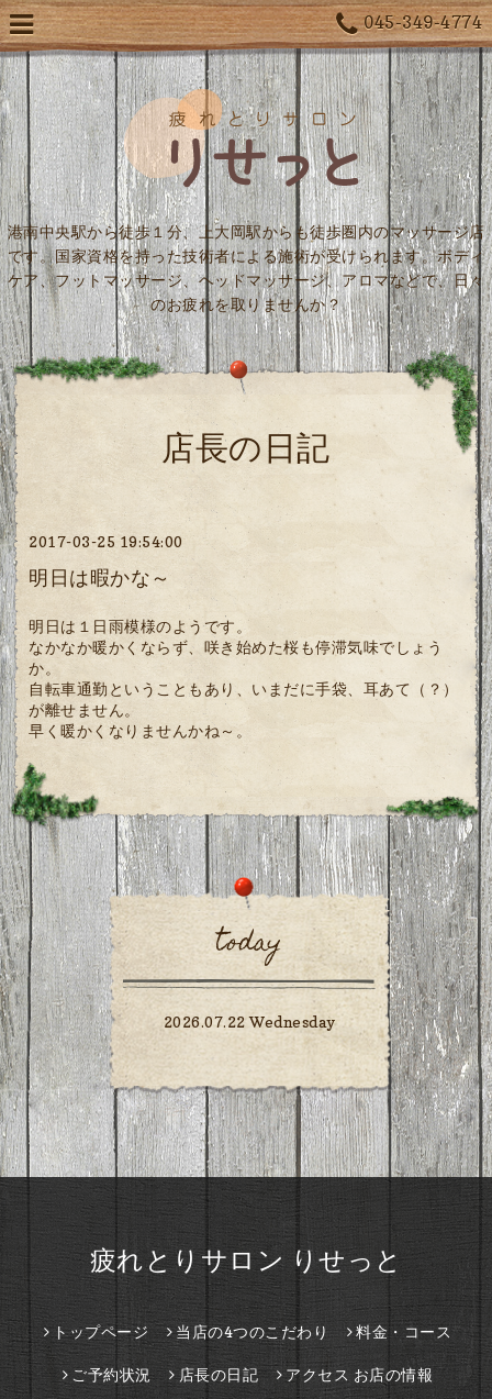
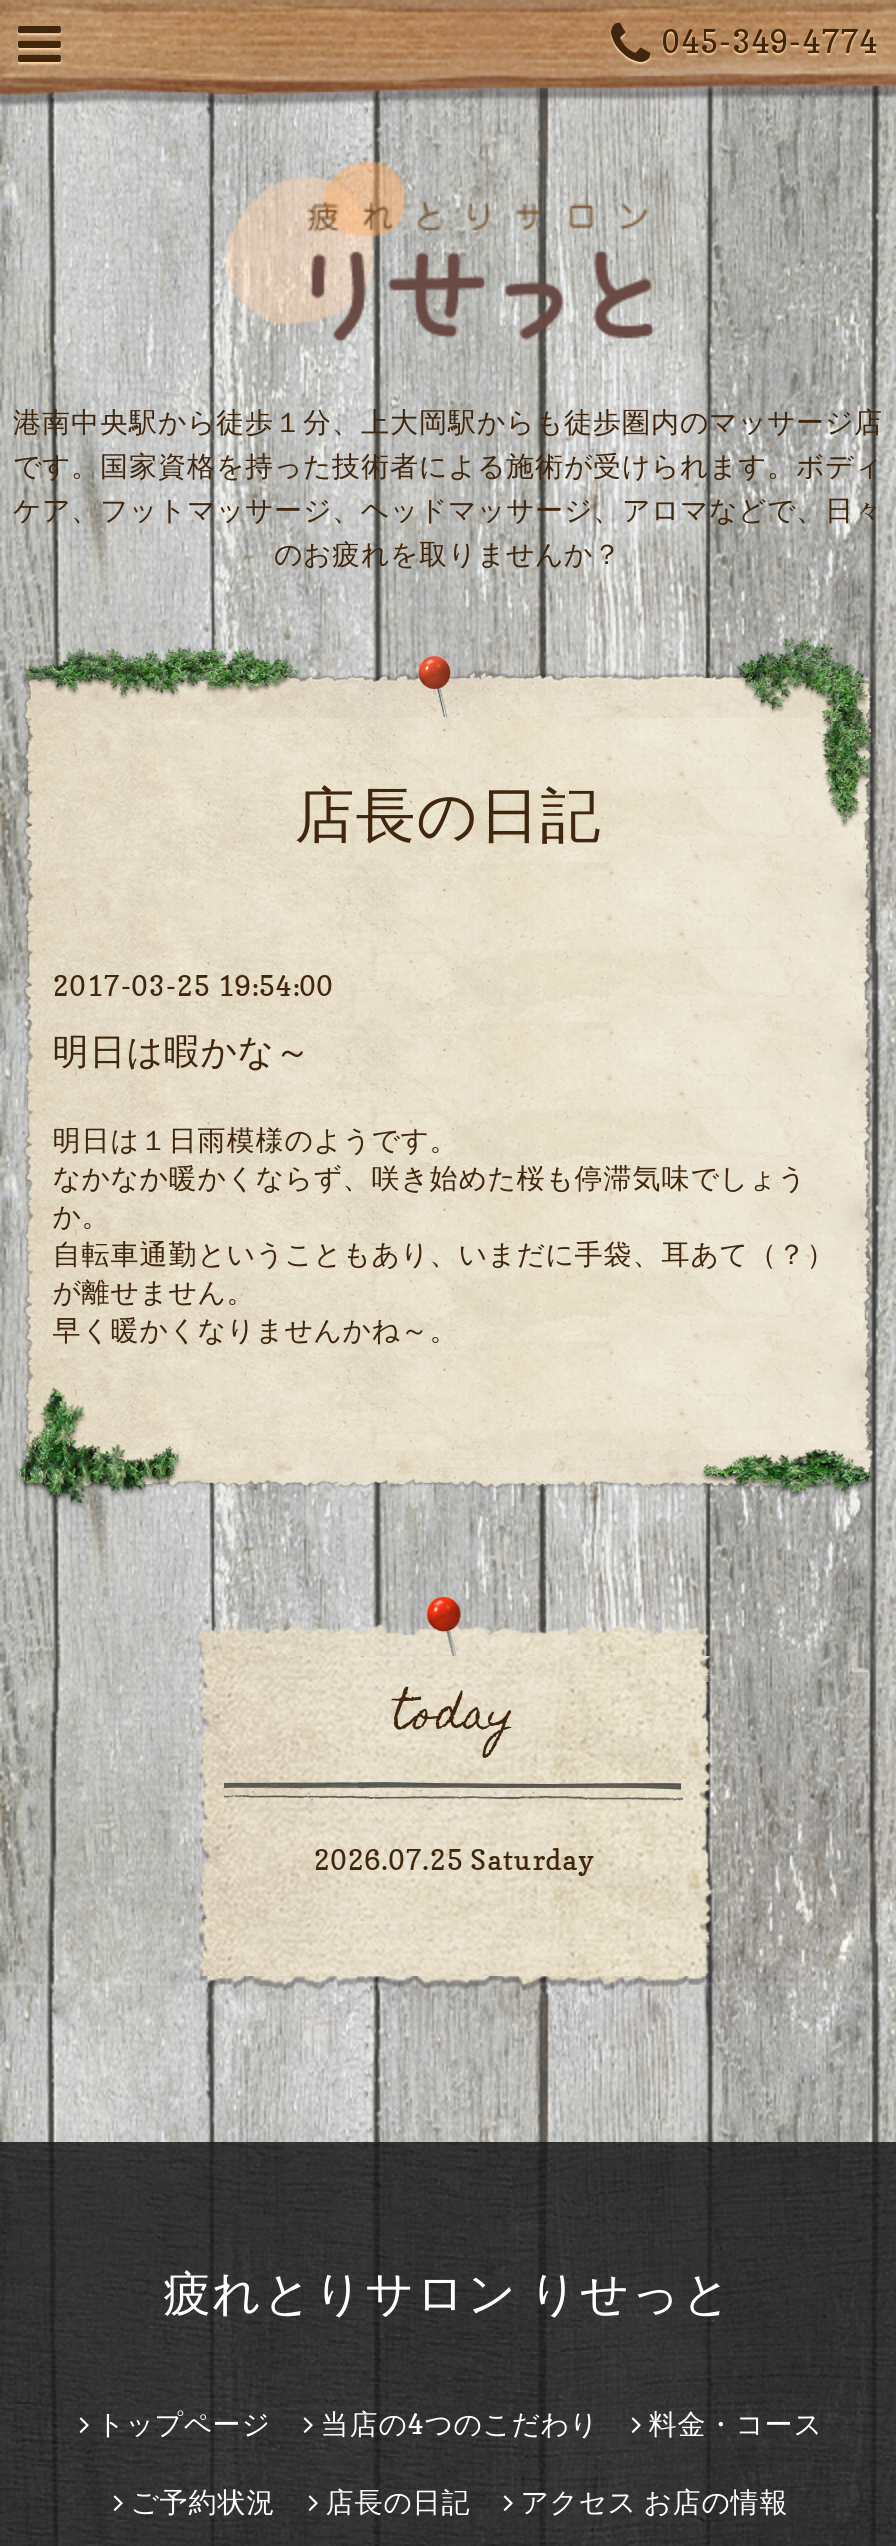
[163,1012,336,1031] 2026.07.22 Wednesday -> [314,1843,594,1877] 2026.07.25 Saturday

